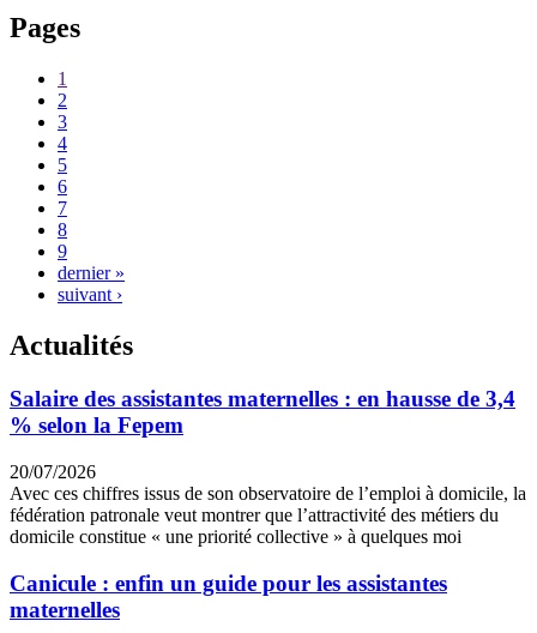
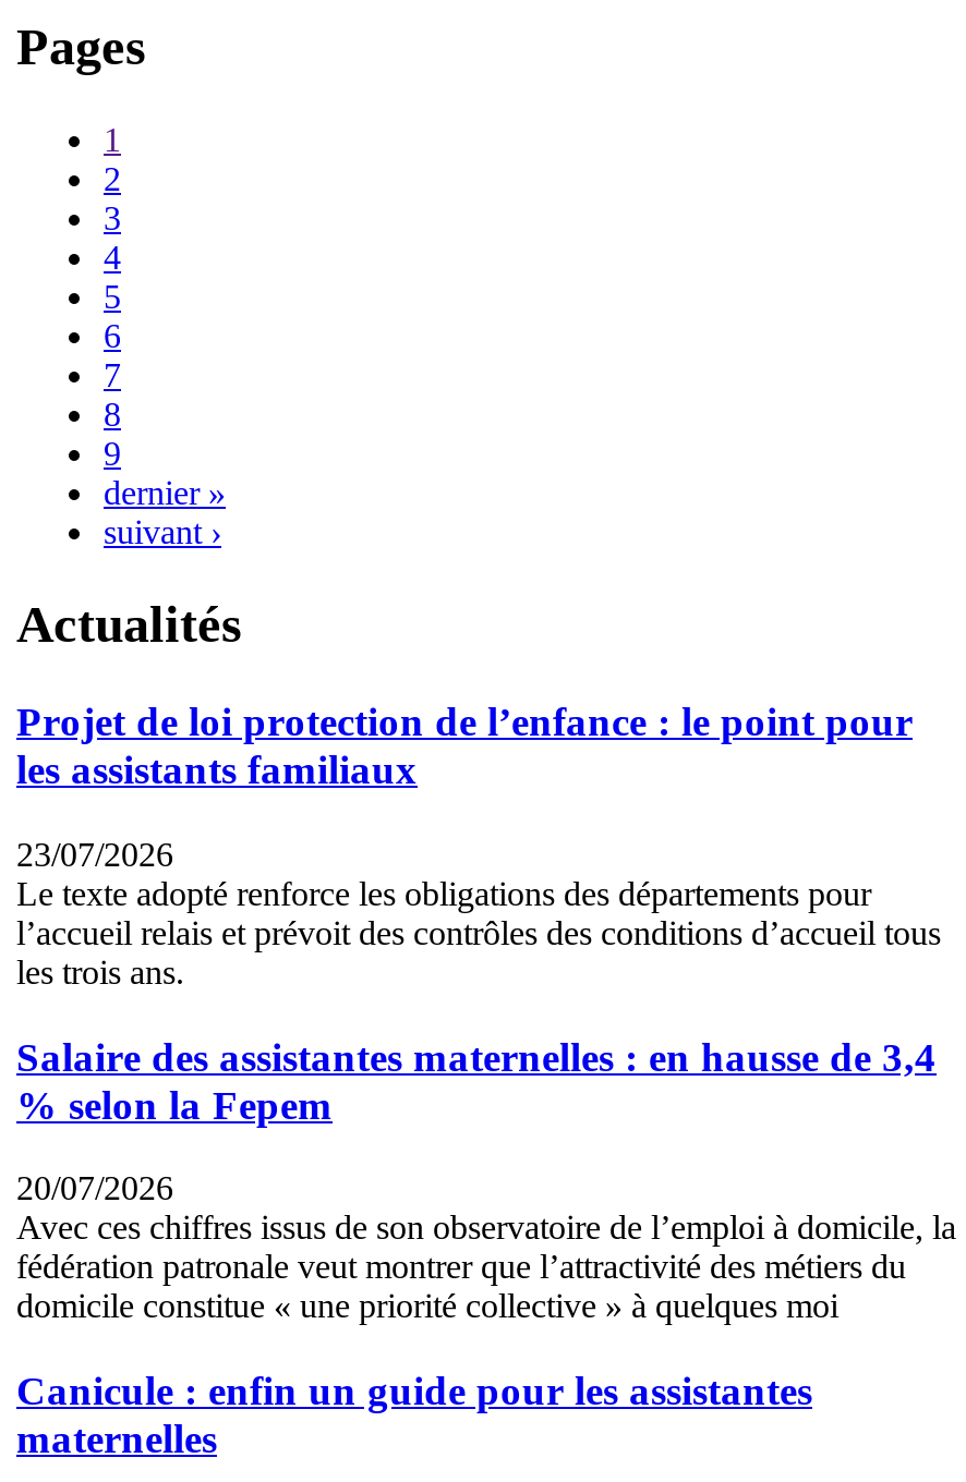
none -> [16,699,941,990] Projet de loi protection de l’enfance : le point pour | les assistants familiaux | 23/07/2026 | Le texte adopté renforce les obligations des départements pour | l’accueil relais et prévoit des contrôles des conditions d’accueil tous | les trois ans.

